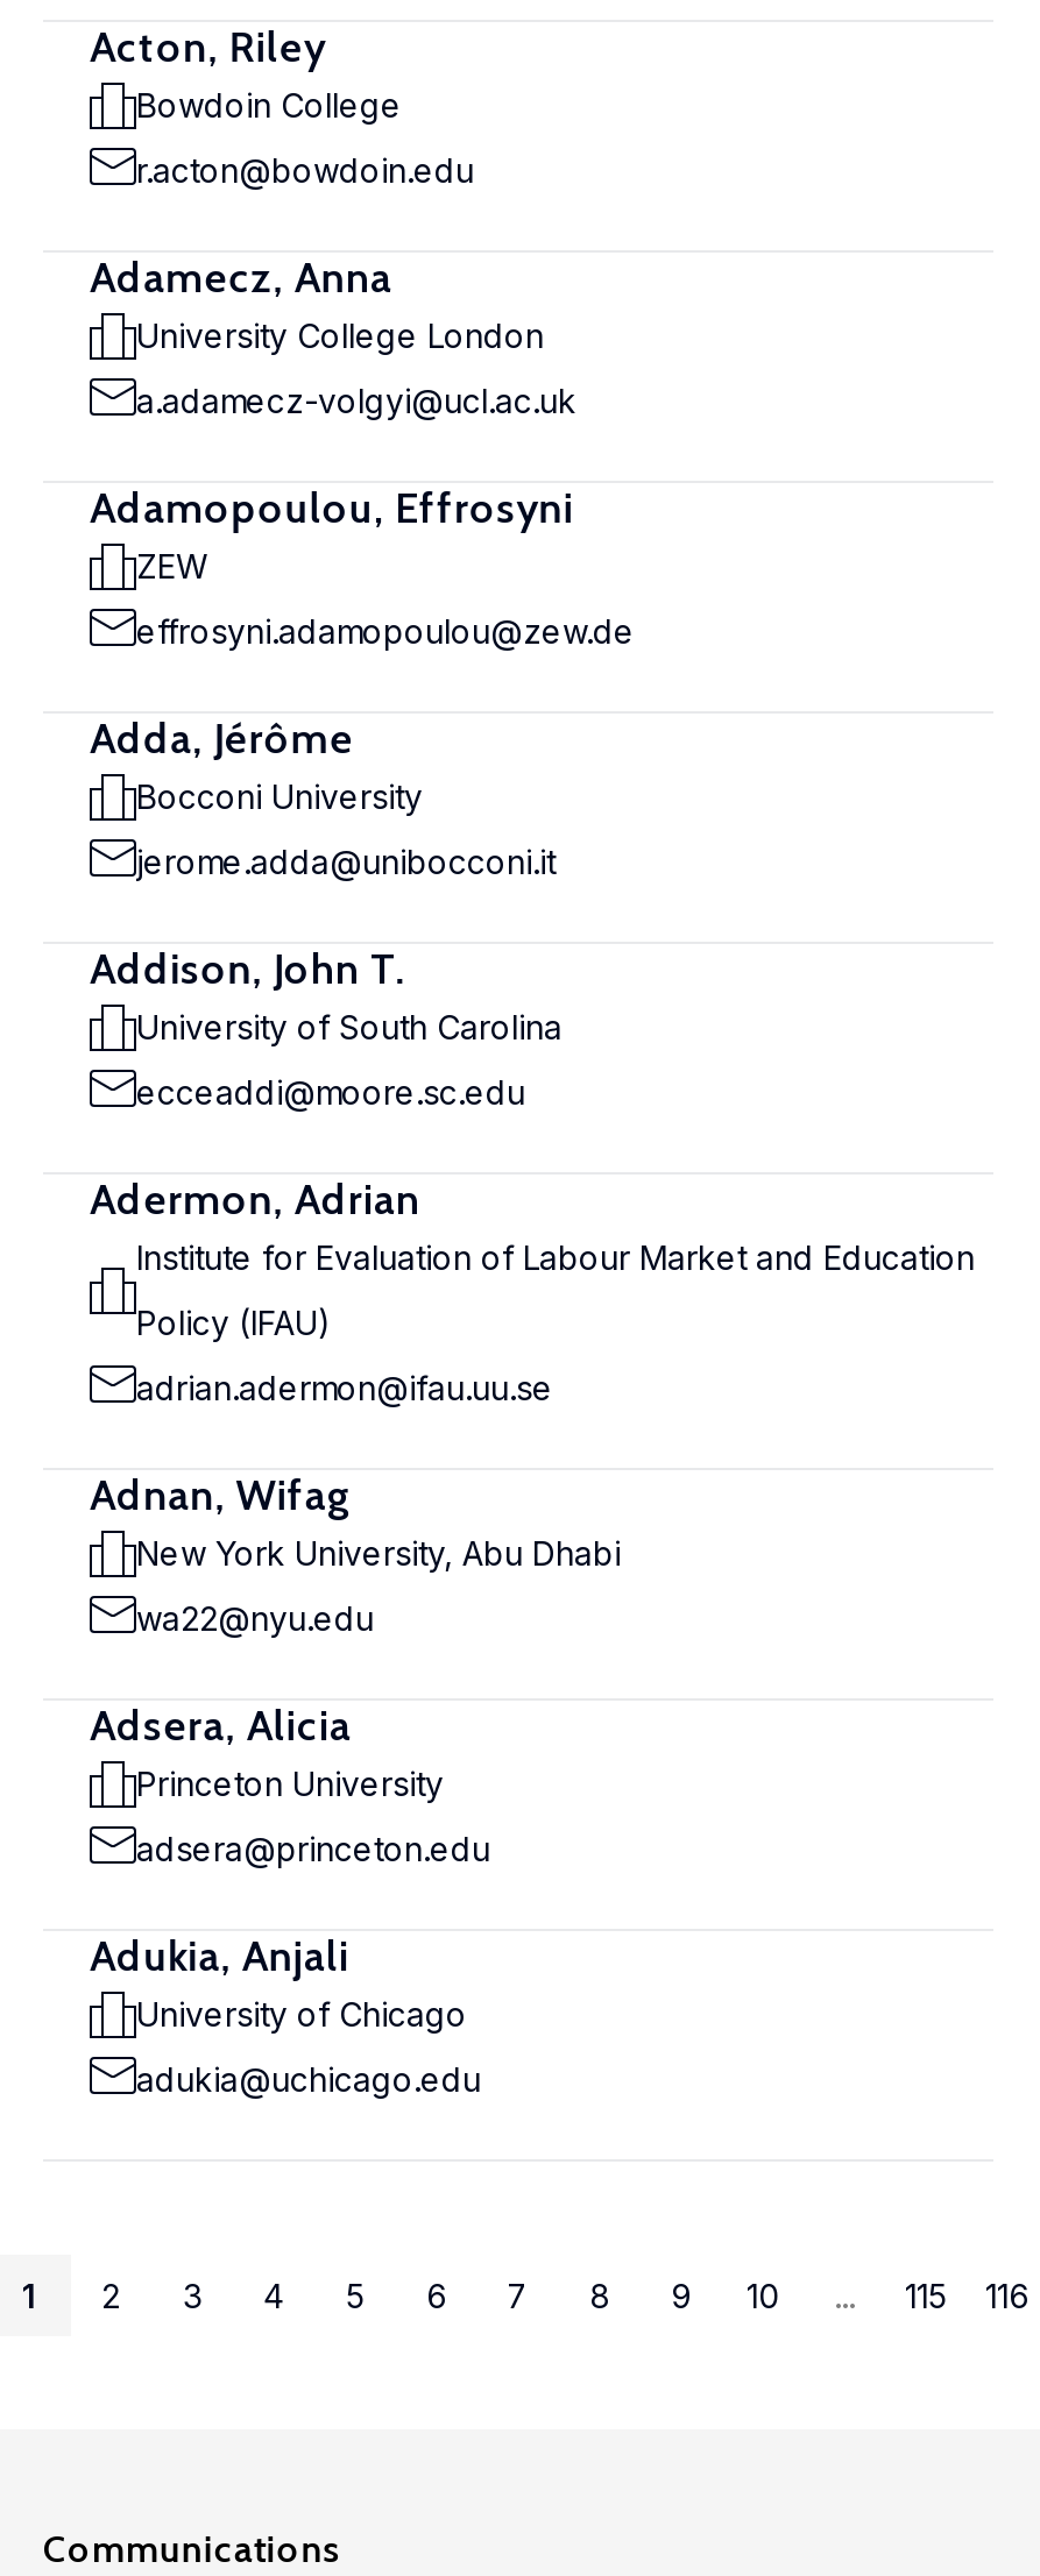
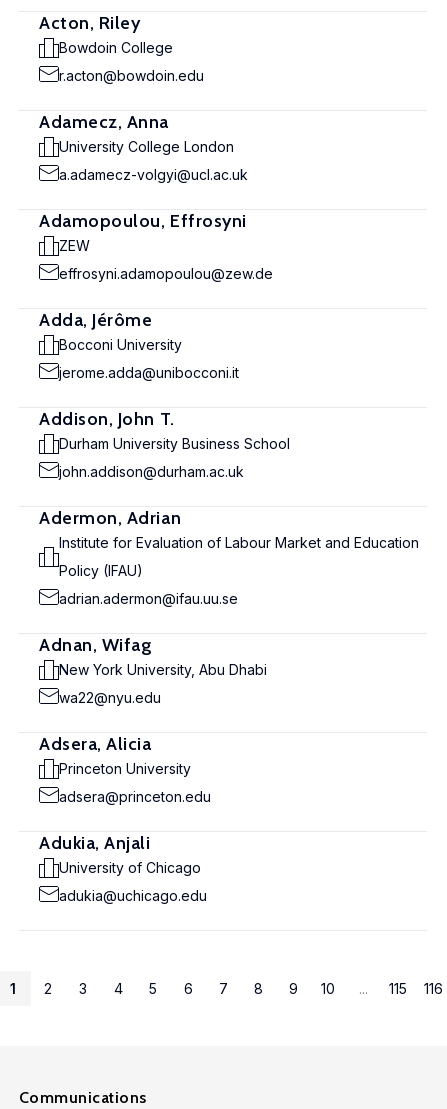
[136,1007,563,1046] University of South Carolina -> [59,435,290,452] Durham University Business School
[136,1072,525,1112] ecceaddi@moore.sc.edu -> [59,463,244,480] john.addison@durham.ac.uk

